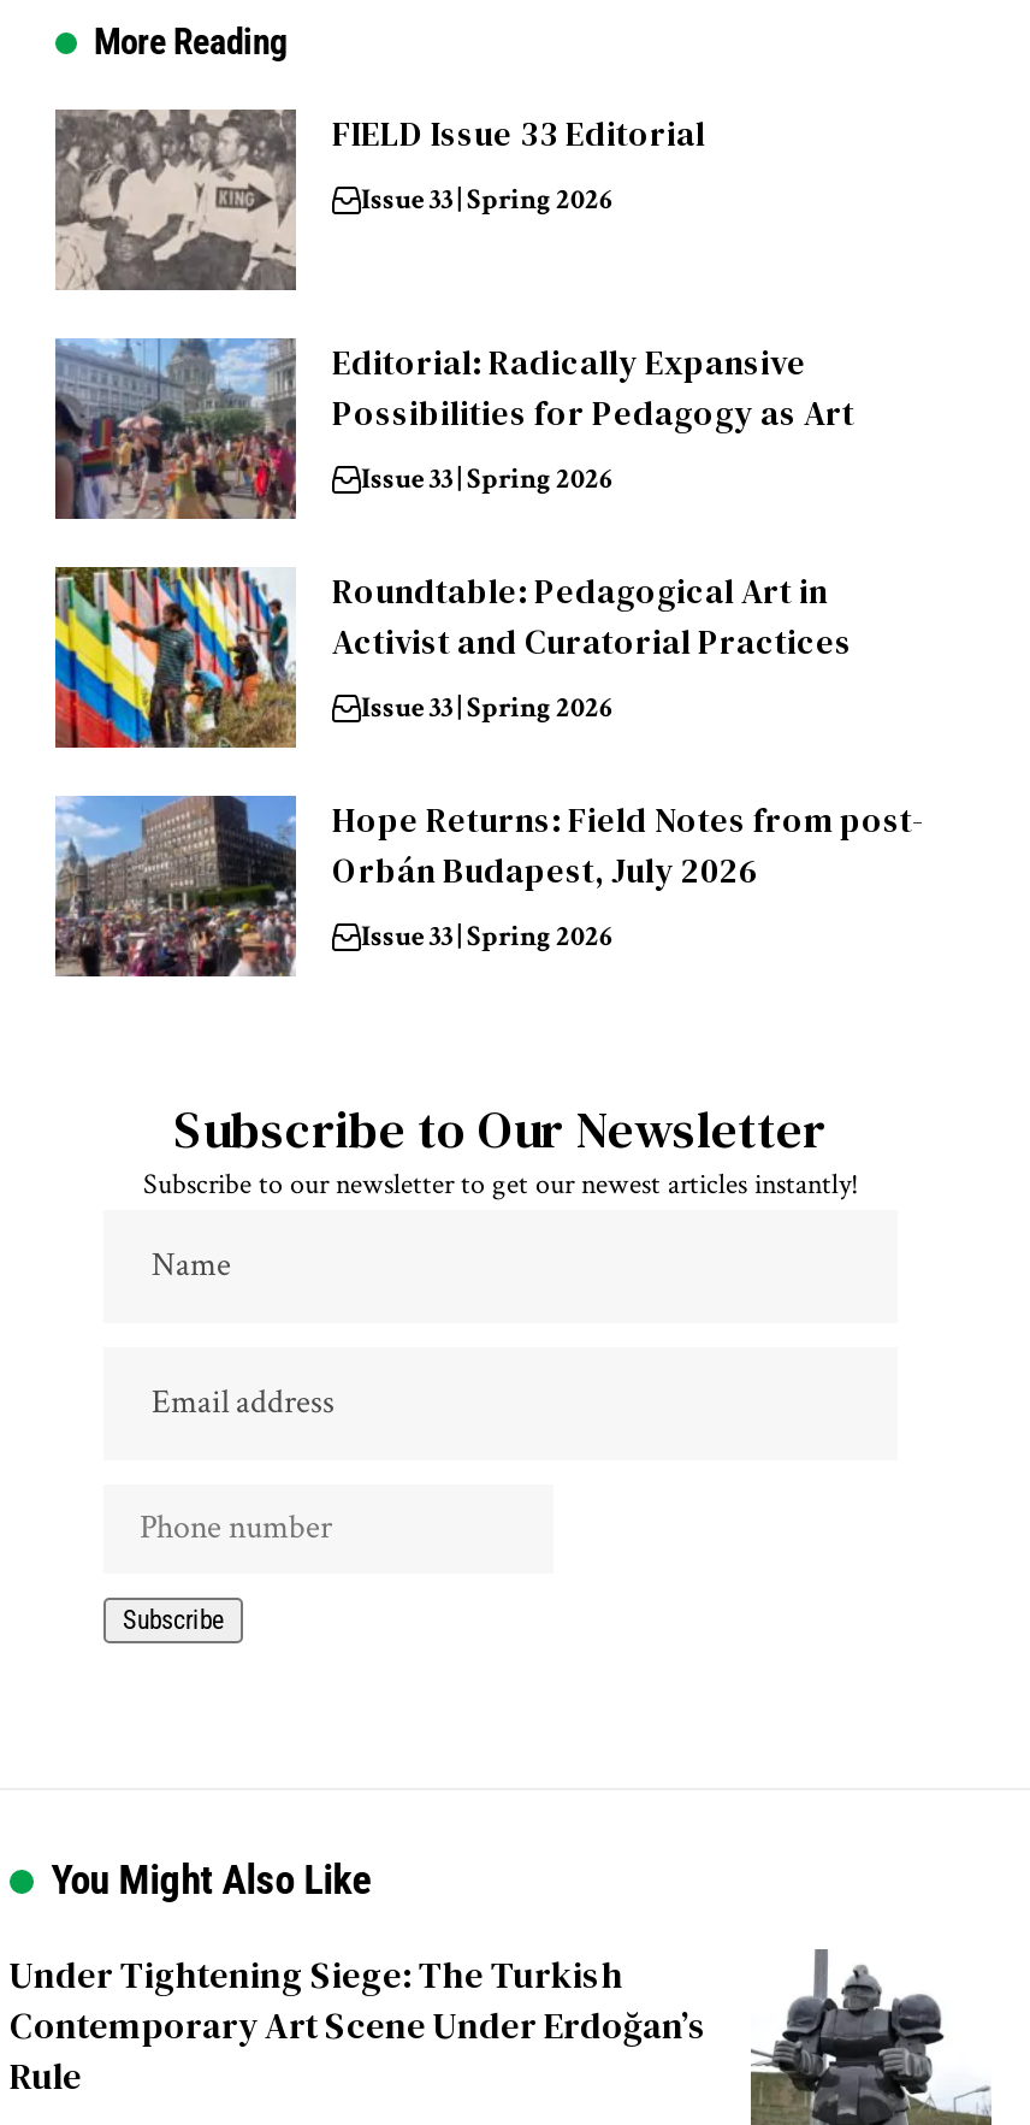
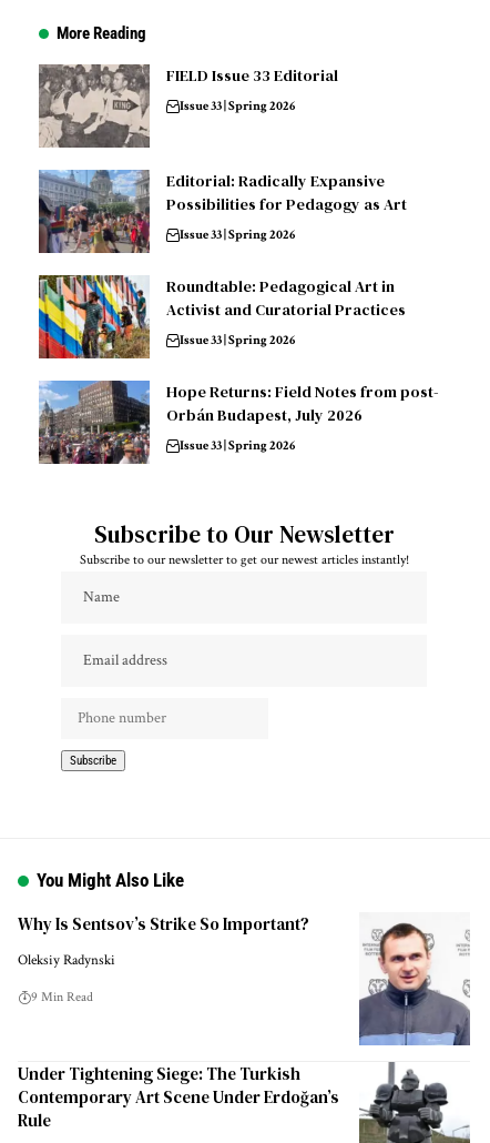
none -> [18,912,309,1005] Why Is Sentsov’s Strike So Important? | Oleksiy Radynski | 9 Min Read
none -> [358,922,471,1046] [image]

